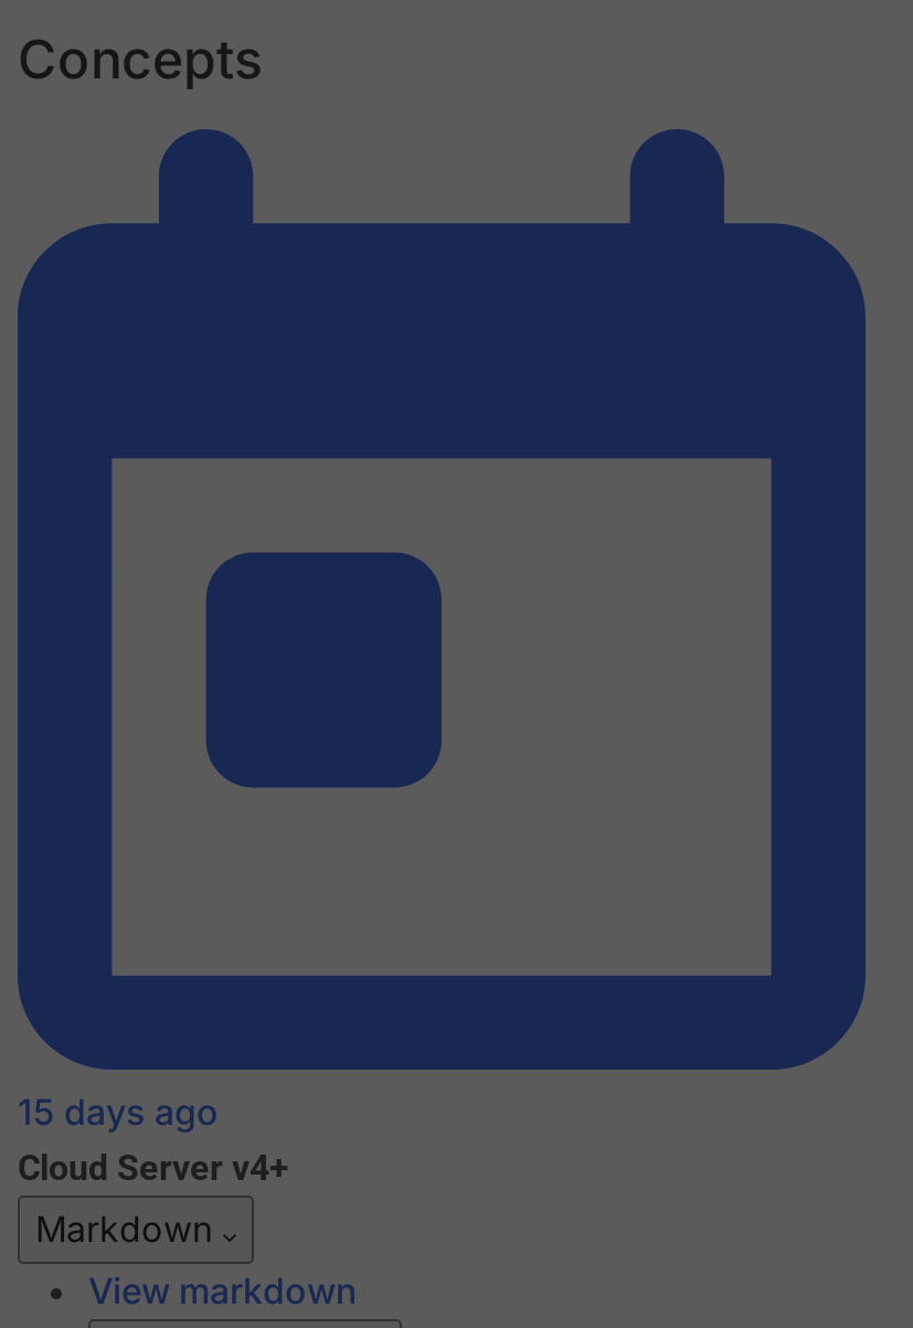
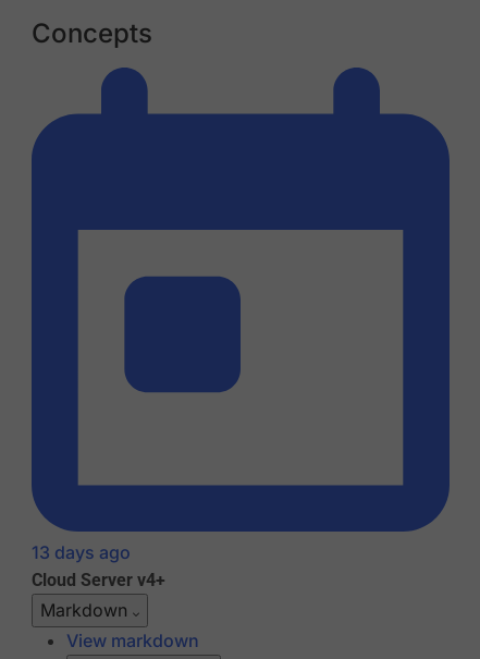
[18,1091,219,1135] 15 days ago -> [32,542,131,564] 13 days ago

